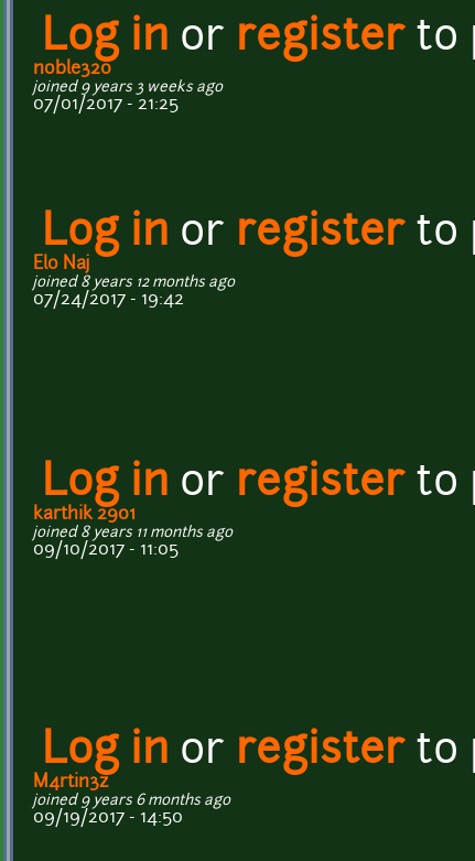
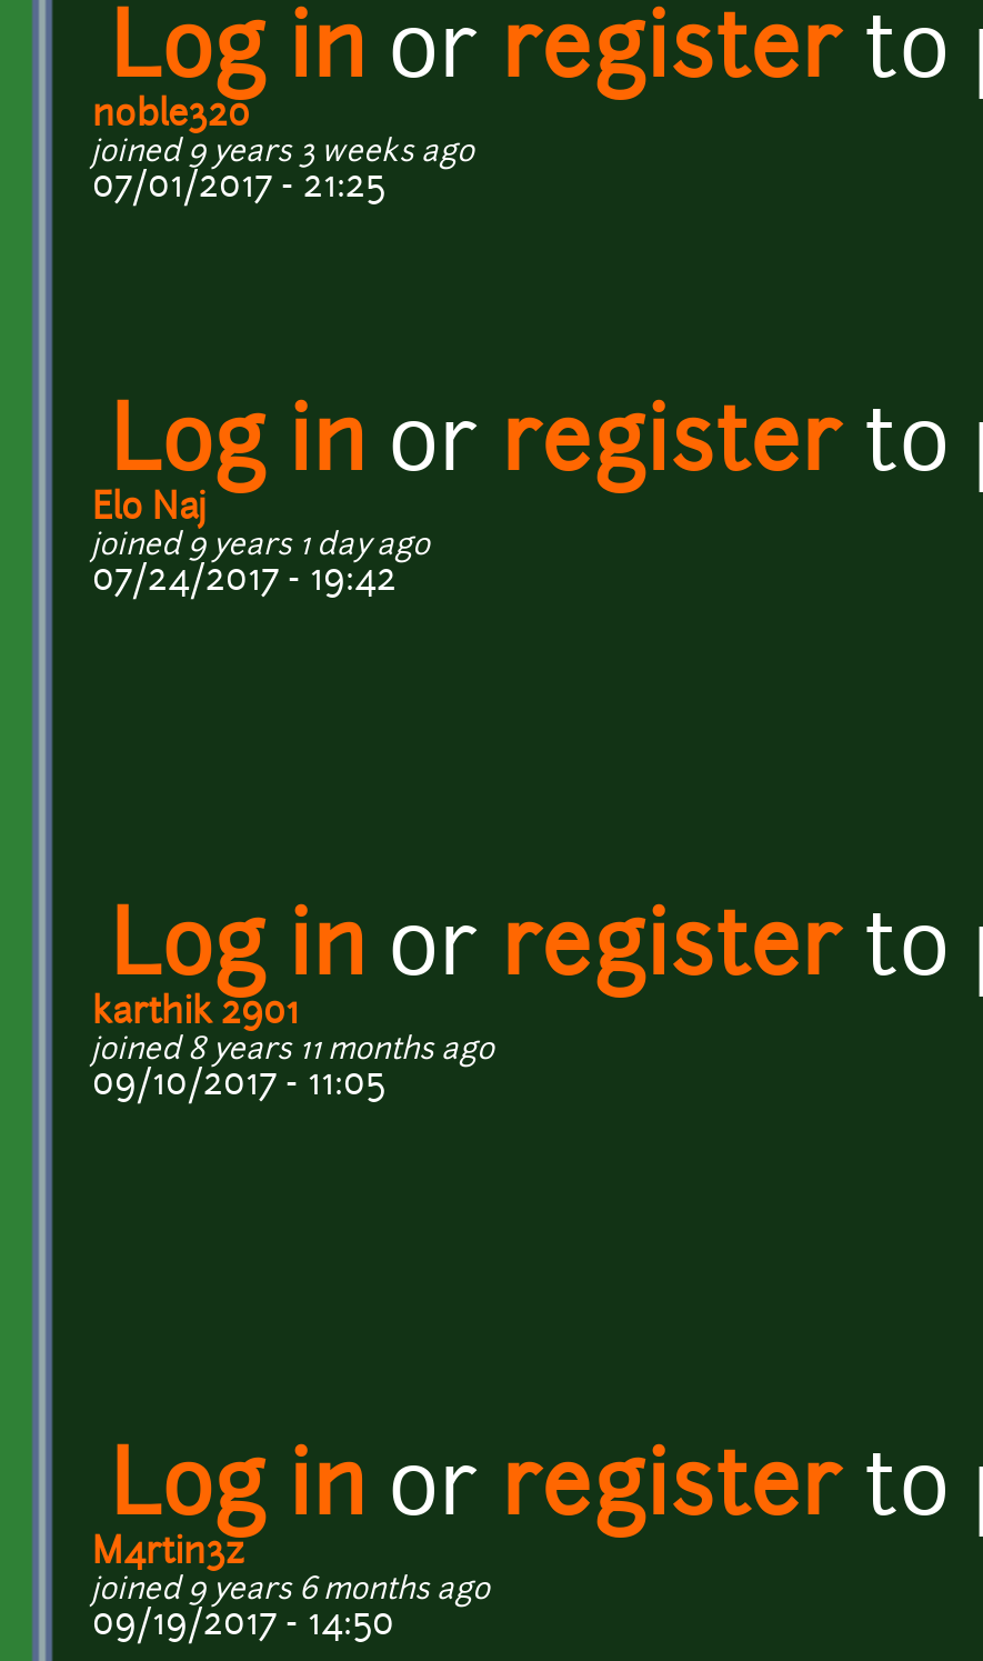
[33,275,235,290] joined 8 years 12 months ago -> [92,532,430,561] joined 9 years 1 day ago

